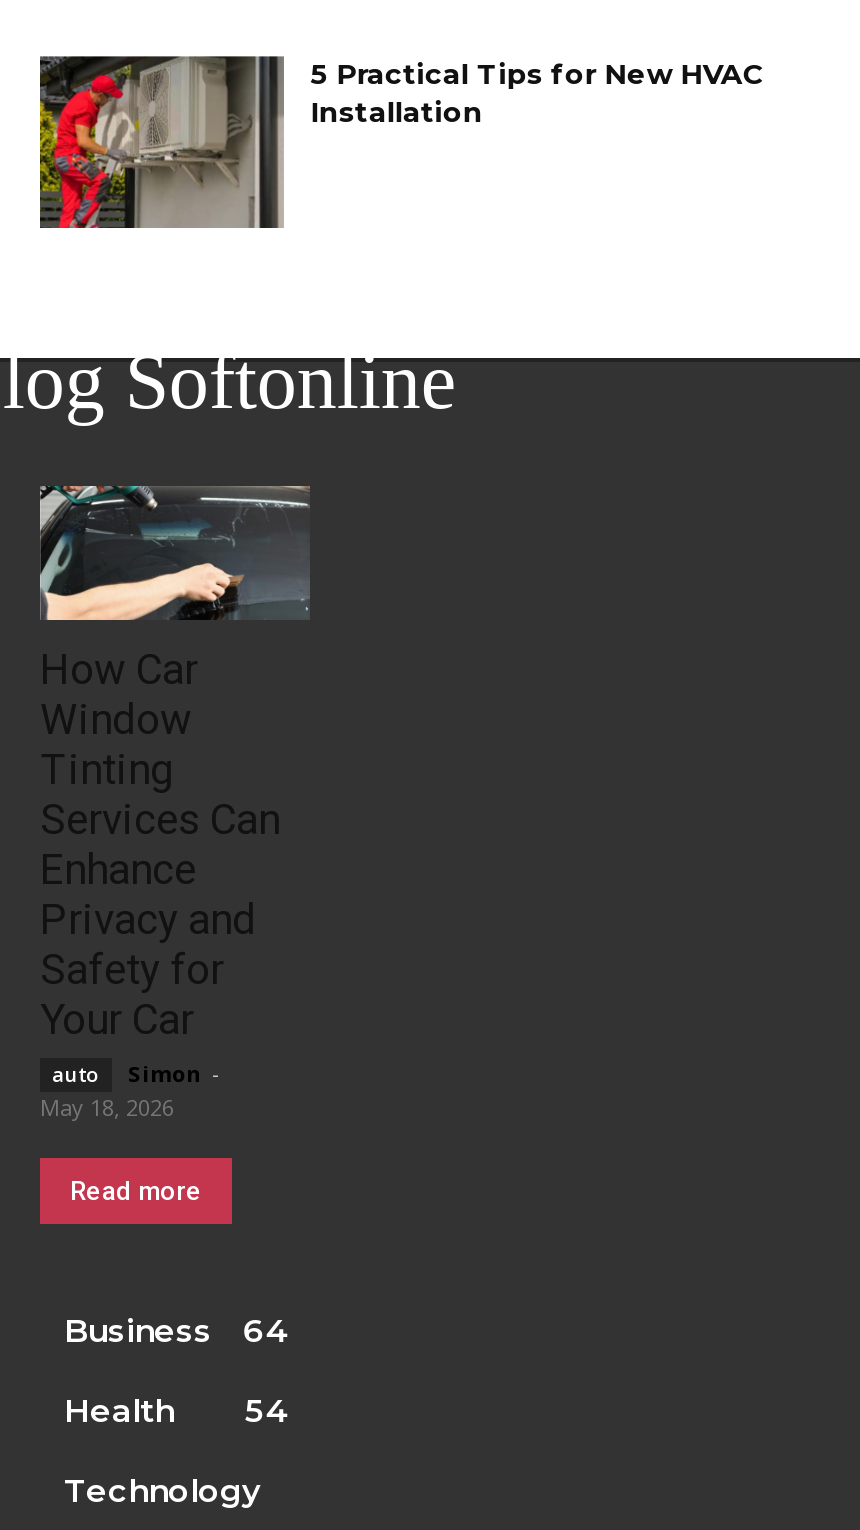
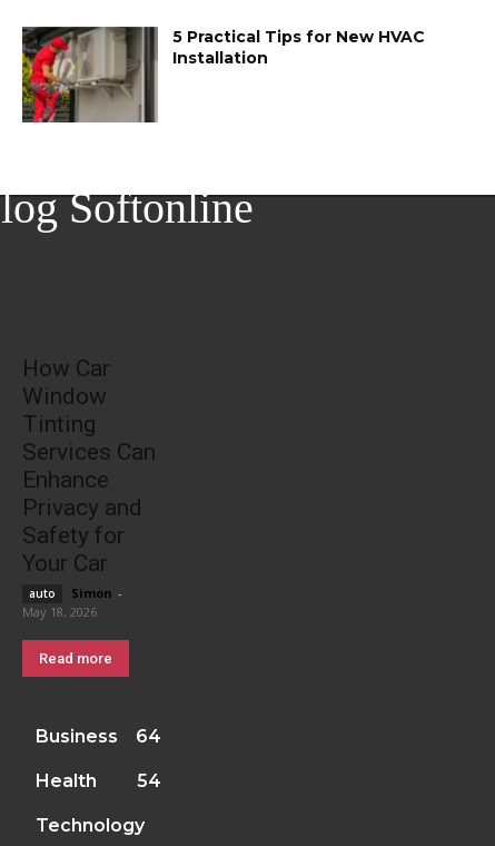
[38,484,310,622] [image] -> none

